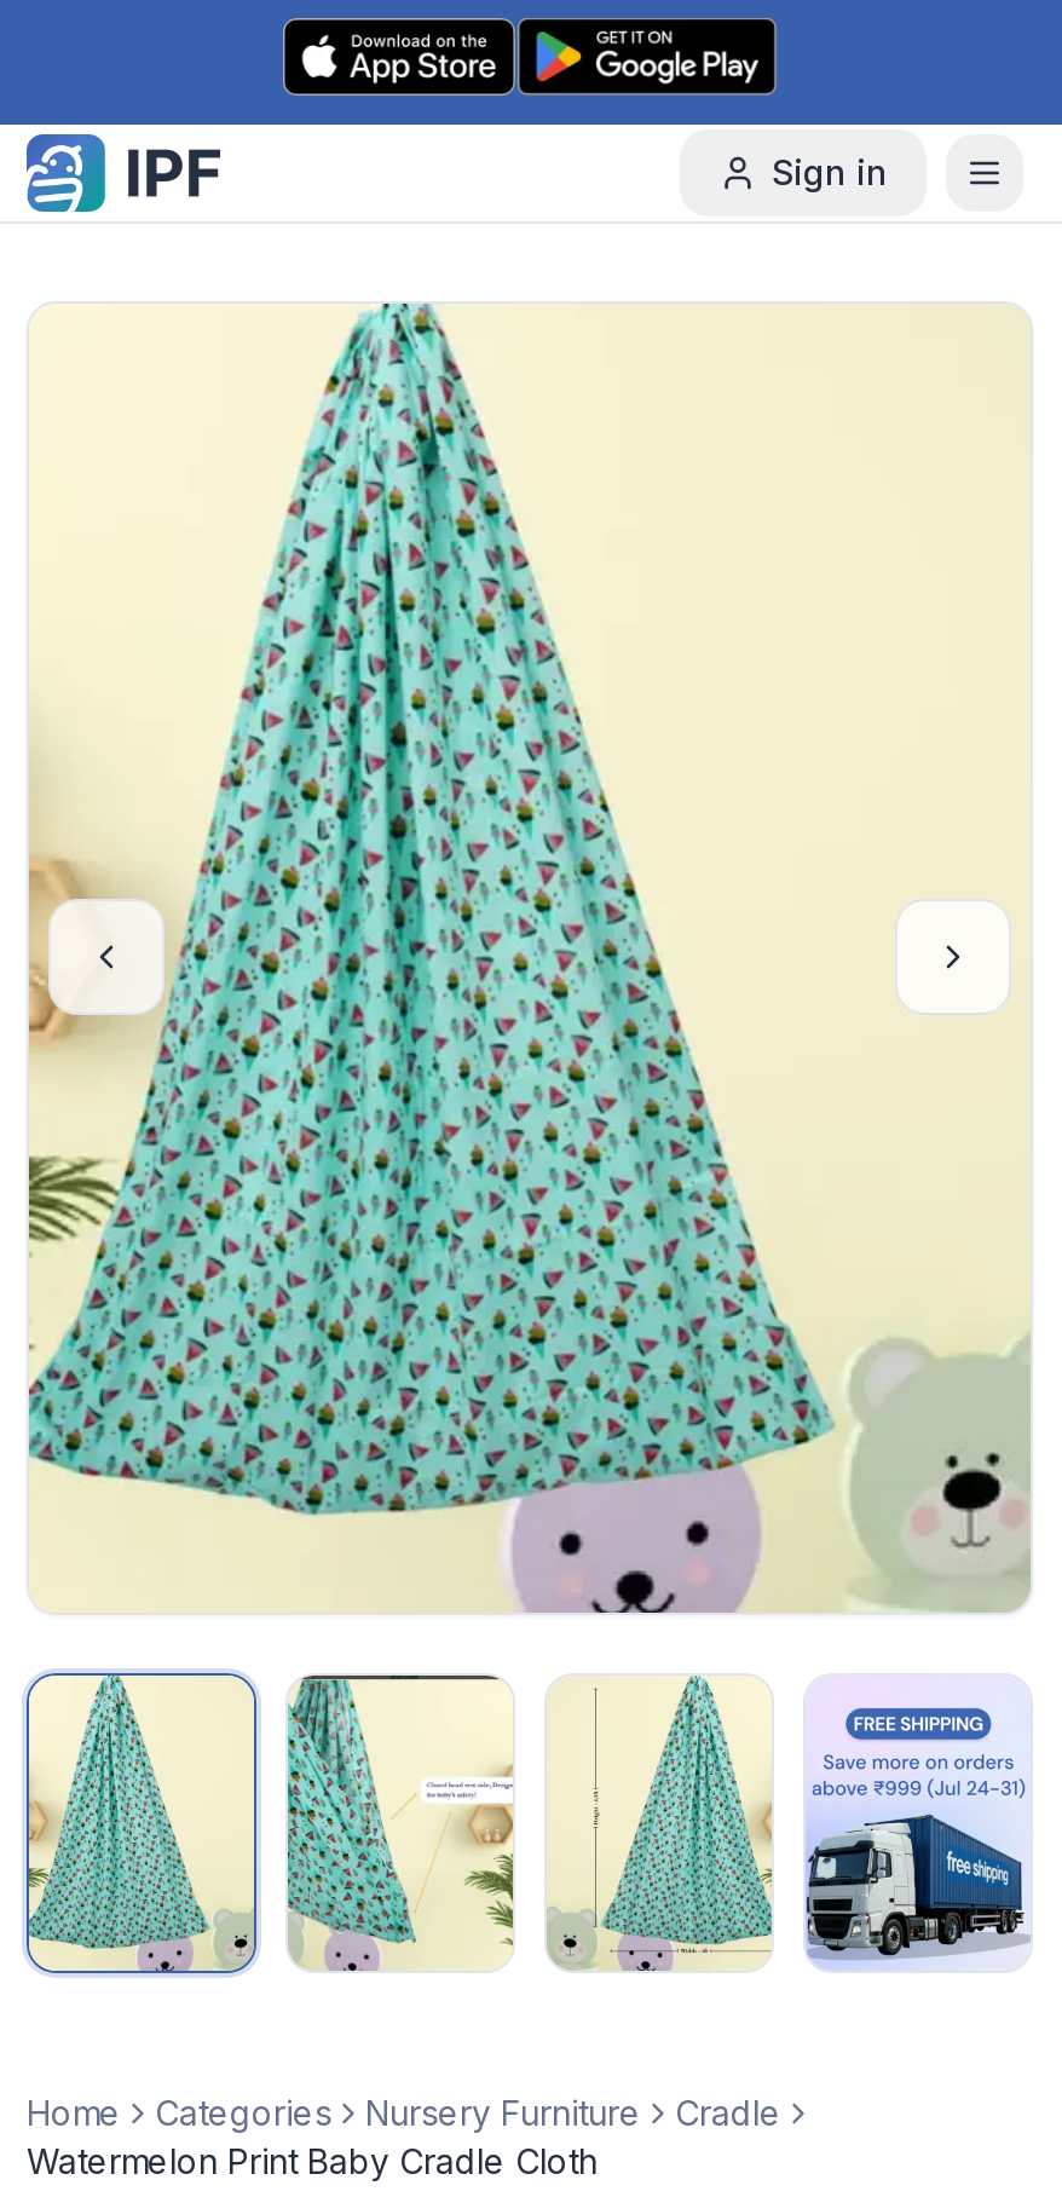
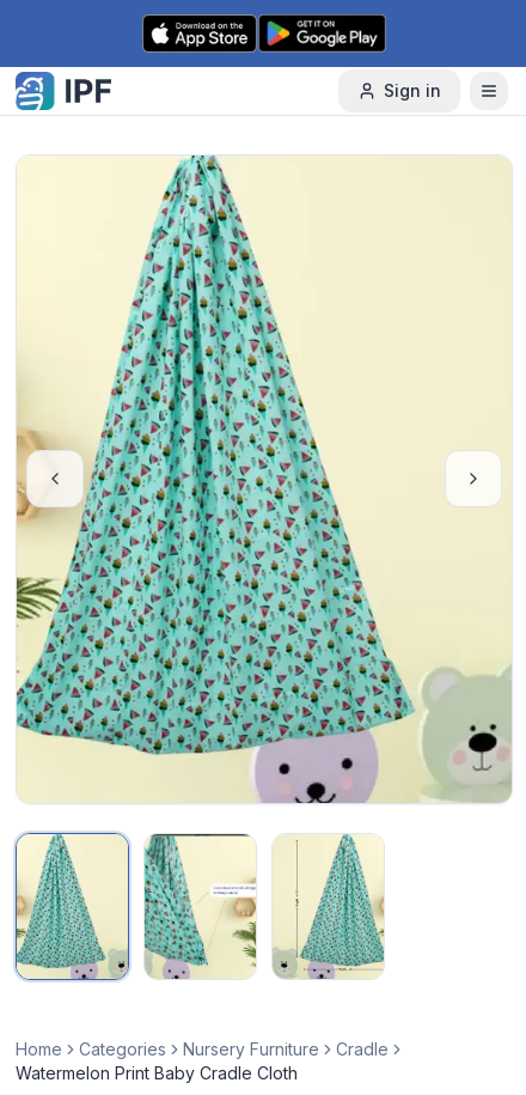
[803,1683,1033,1971] [image] -> none

